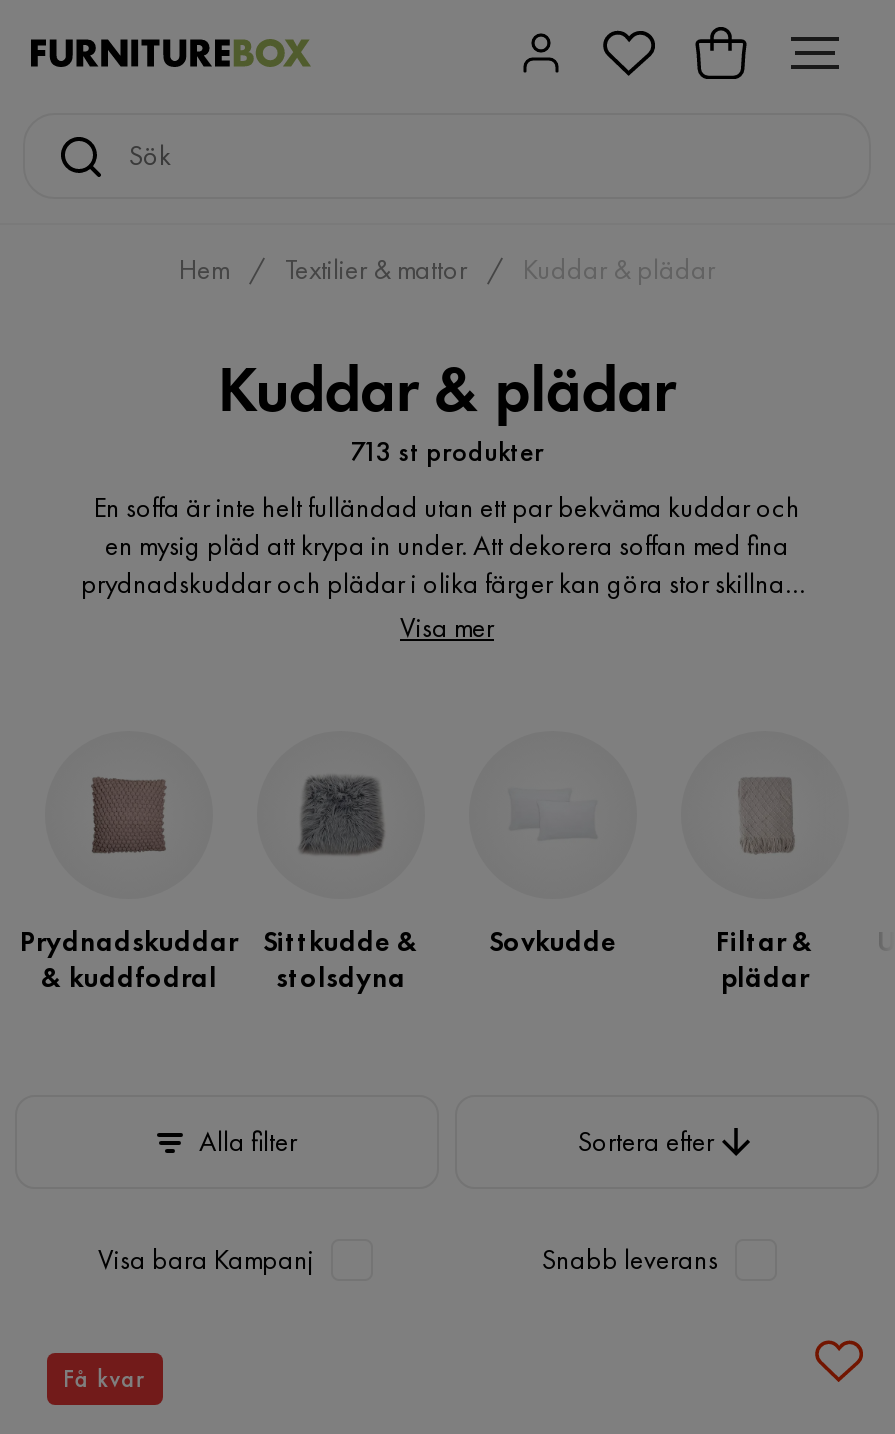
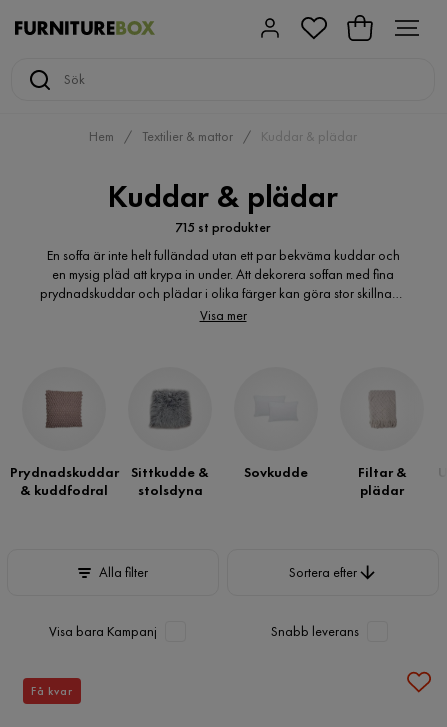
[350,433,544,469] 713 st produkter -> [175,218,271,236] 715 st produkter

